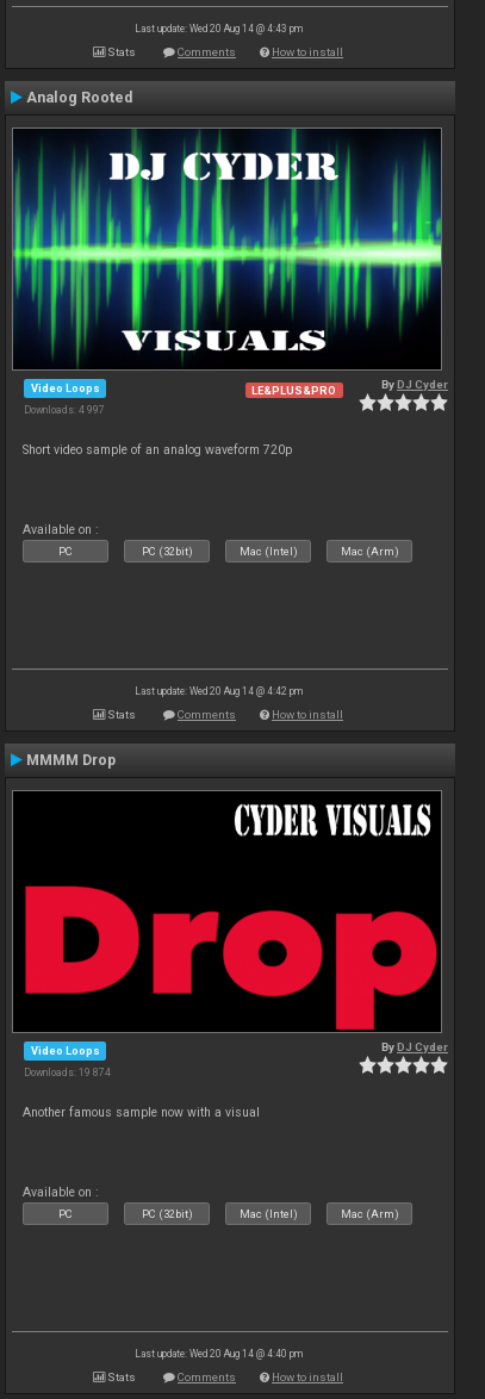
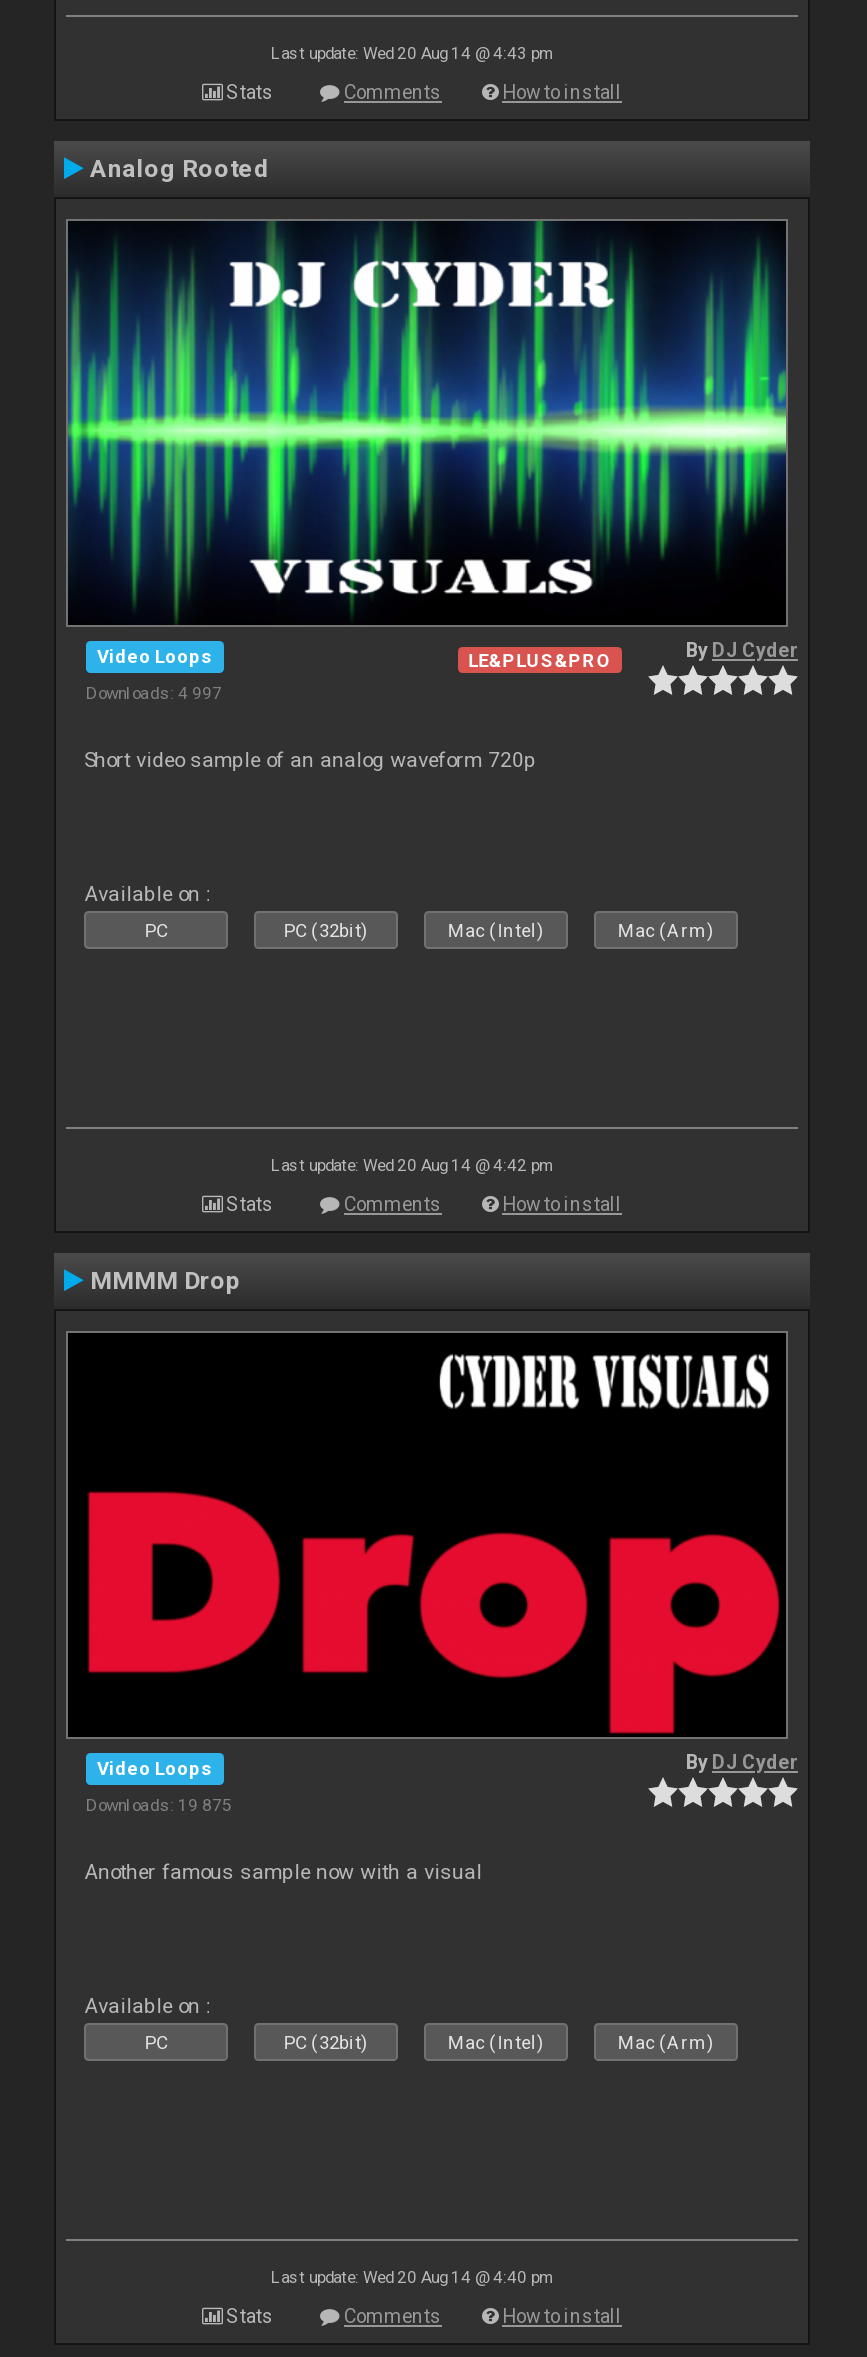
[24,1066,111,1078] Downloads: 19 874 -> [86,1794,232,1814] Downloads: 19 875

